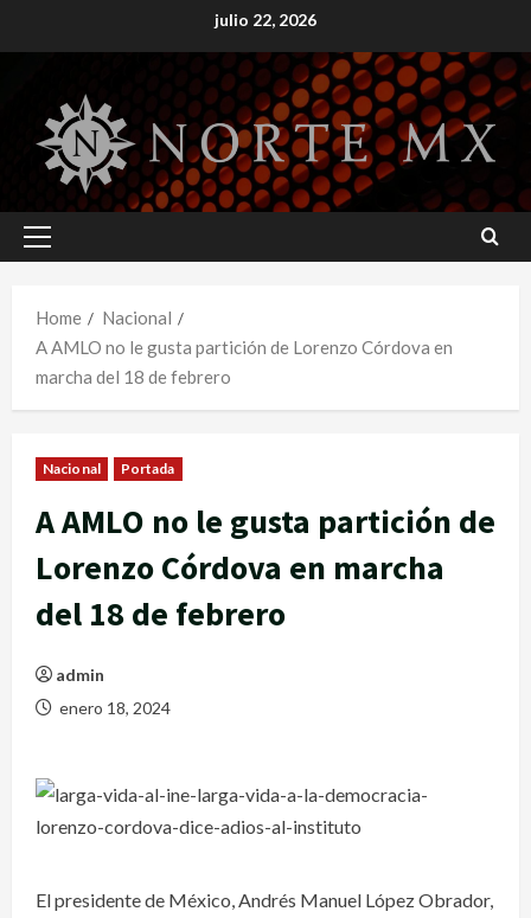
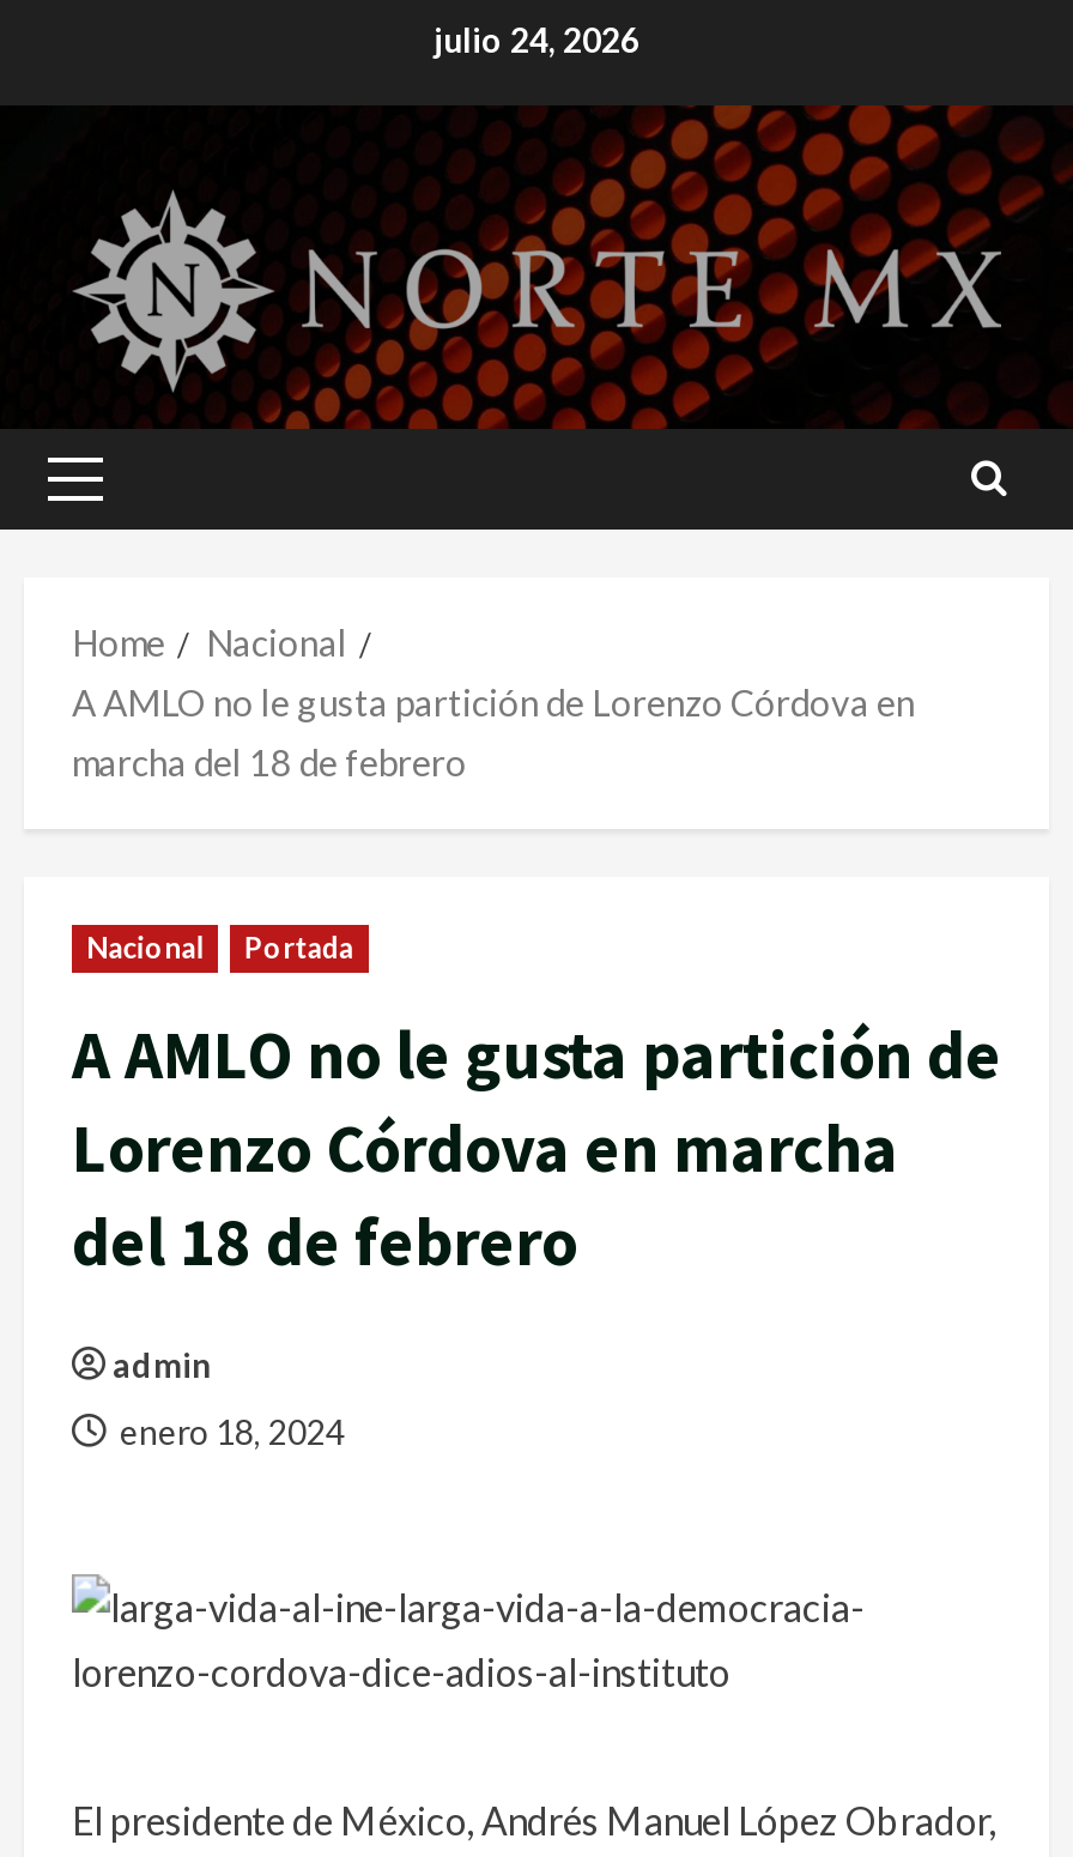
[215,9,316,30] julio 22, 2026 -> [434,19,639,60] julio 24, 2026

